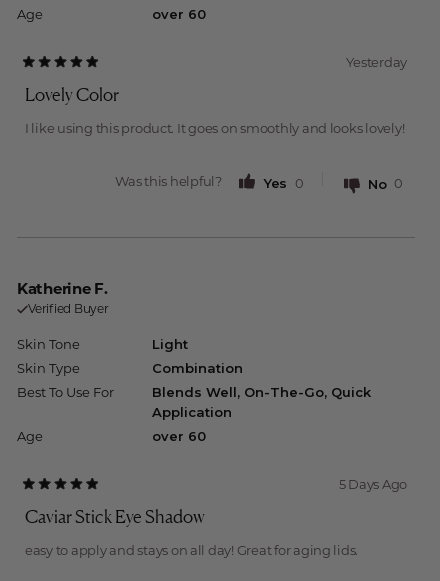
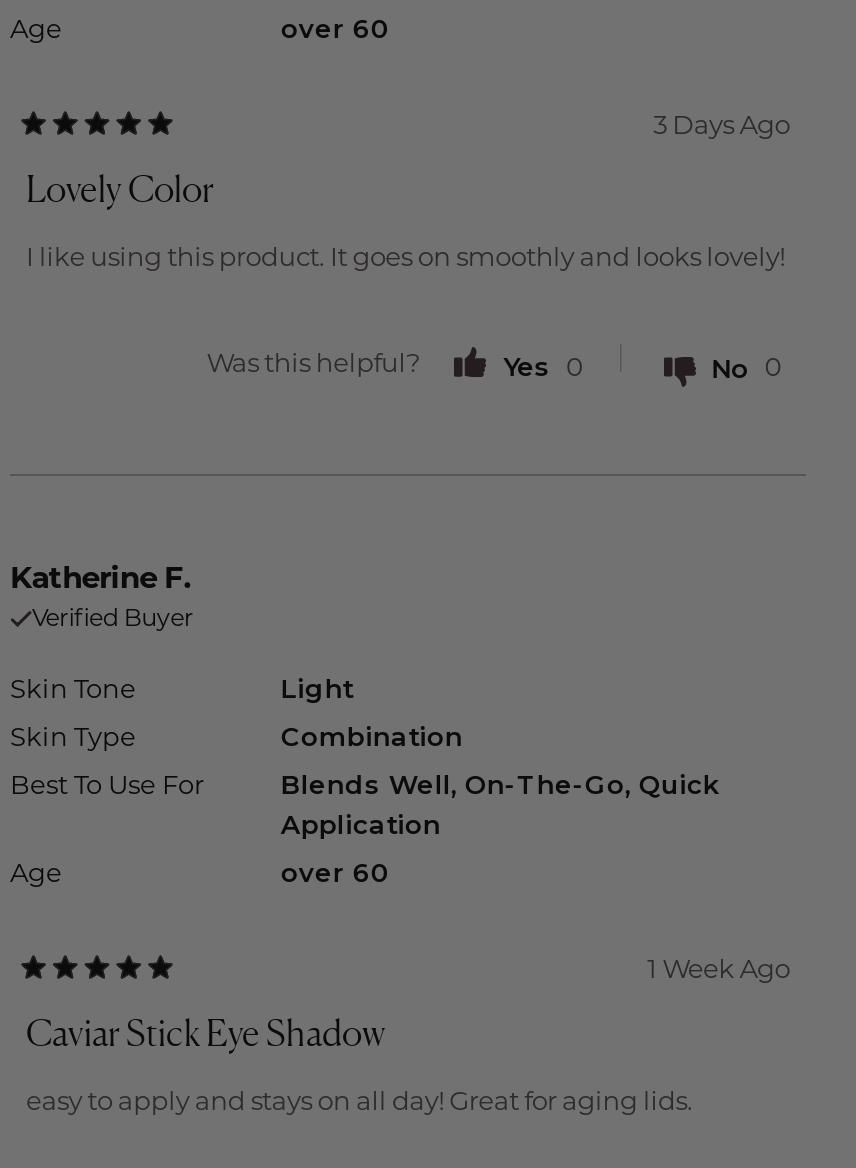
[346,52,407,69] Yesterday -> [653,105,790,139] 3 Days Ago
[339,475,407,492] 5 Days Ago -> [647,950,790,984] 1 Week Ago

